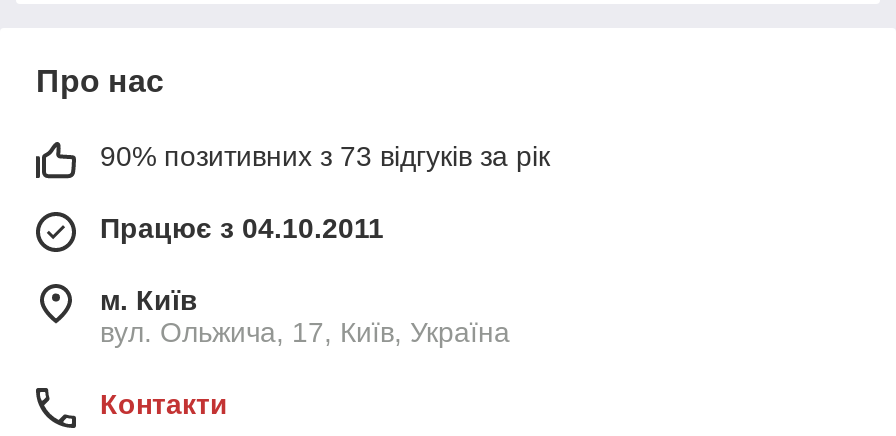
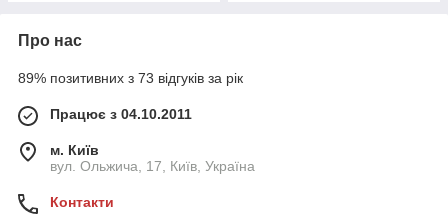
[100,141,550,173] 90% позитивних з 73 відгуків за рік -> [18,70,243,86] 89% позитивних з 73 відгуків за рік

